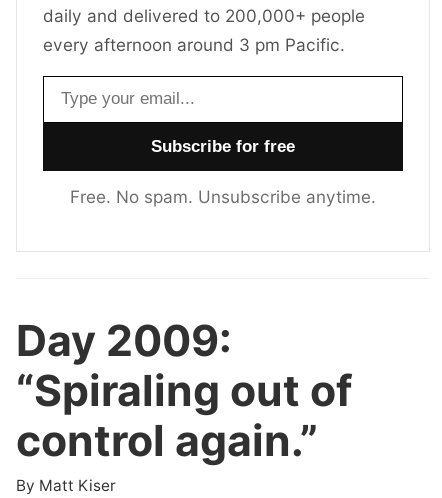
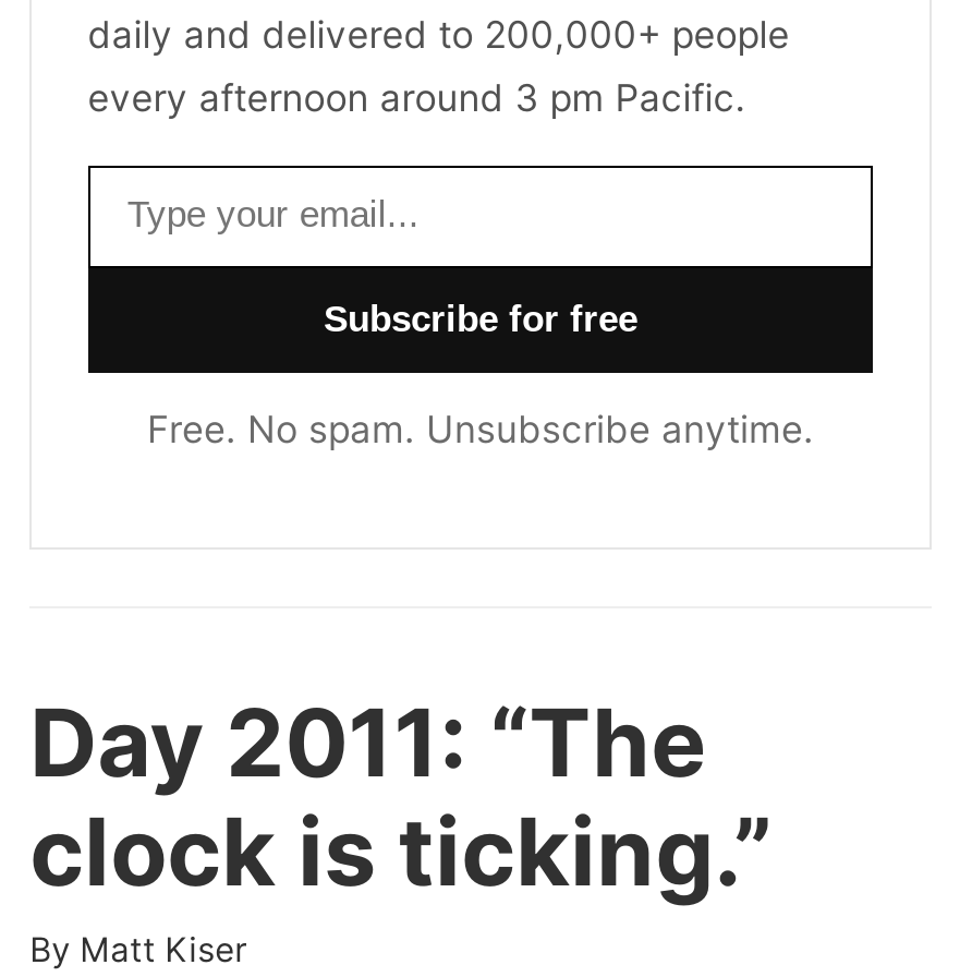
[16,314,352,465] Day 2009: | “Spiraling out of | control again.” -> [30,686,773,906] Day 2011: “The | clock is ticking.”

